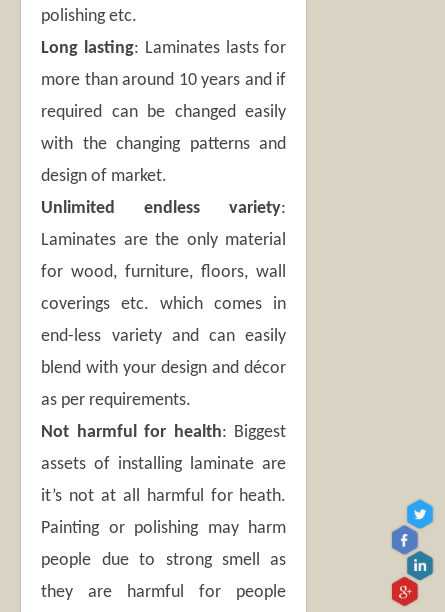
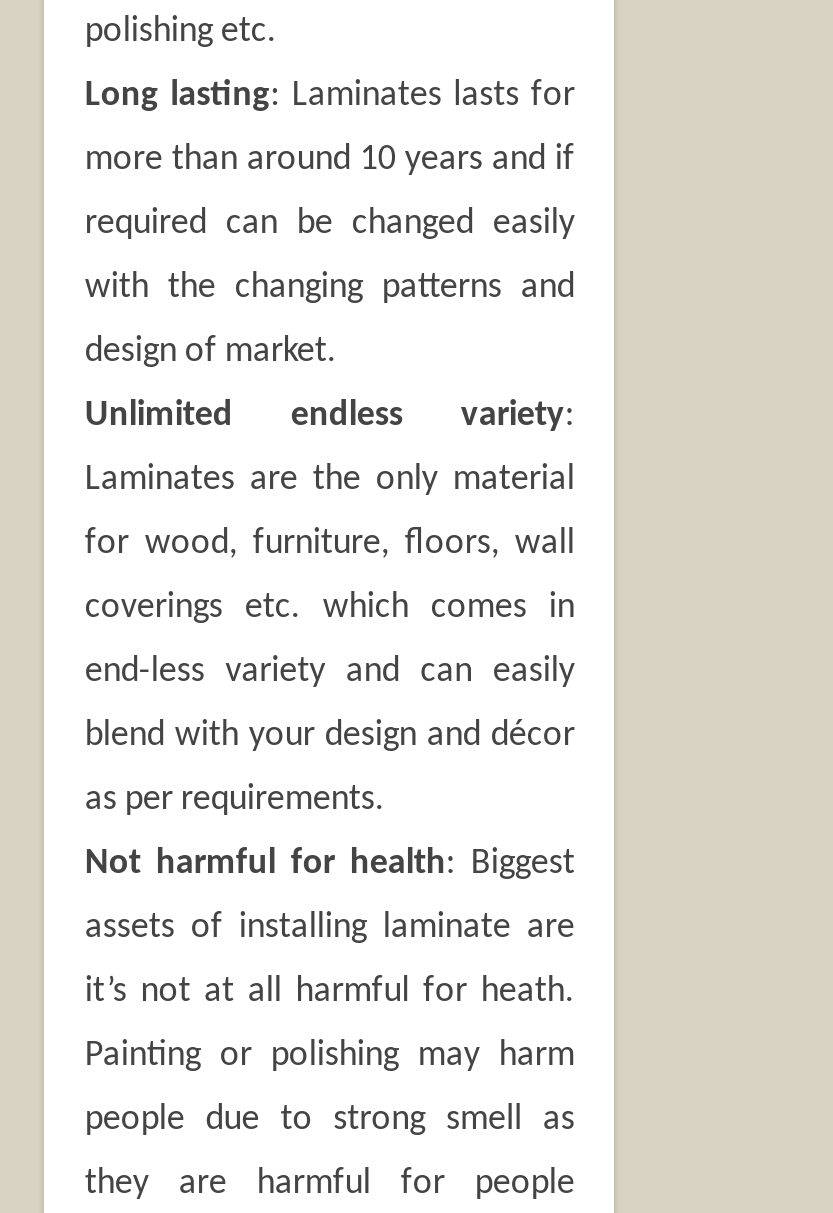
[390,498,435,607] [image] -> none

